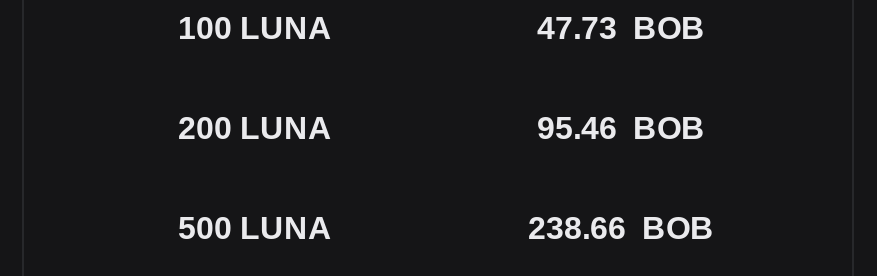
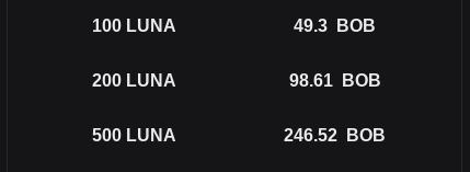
[537,11,705,45] 47.73 BOB -> [294,16,376,35] 49.3 BOB
[537,111,705,145] 95.46 BOB -> [289,71,381,90] 98.61 BOB
[528,211,714,245] 238.66 BOB -> [284,126,386,145] 246.52 BOB

